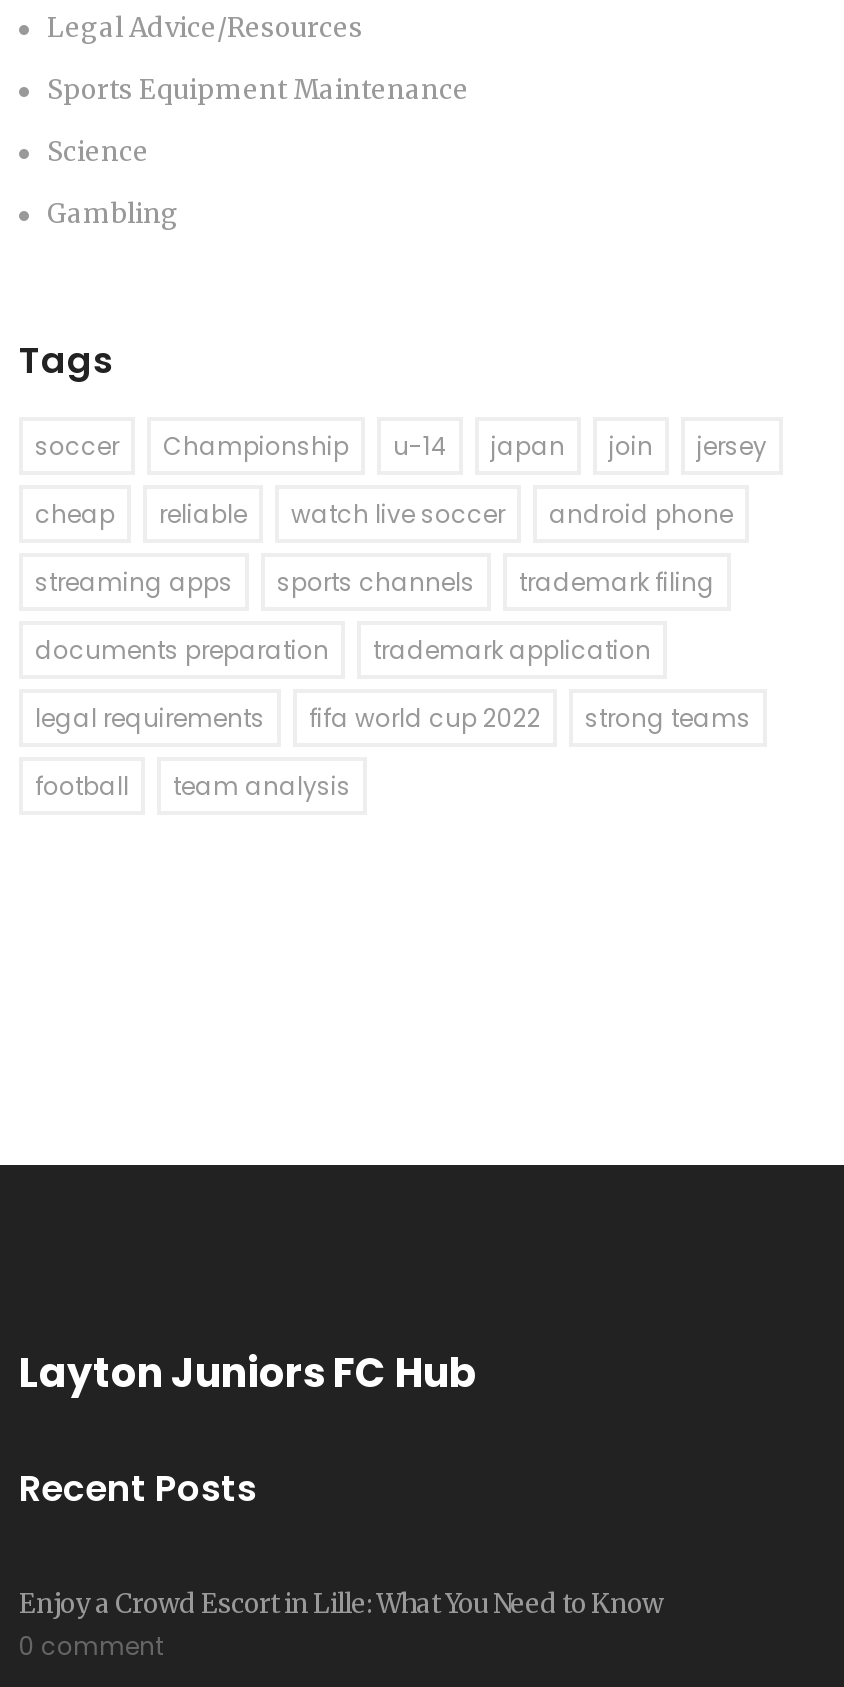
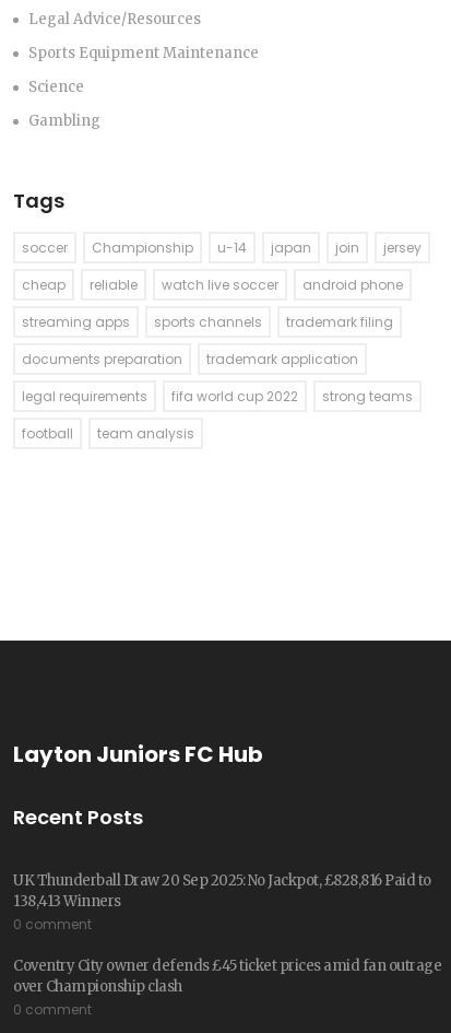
[19,1587,663,1621] Enjoy a Crowd Escort in Lille: What You Need to Know -> [13,871,441,996] UK Thunderball Draw 20 Sep 2025: No Jackpot, £828,816 Paid to | 138,413 Winners | 0 comment | Coventry City owner defends £45 ticket prices amid fan outrage | over Championship clash

